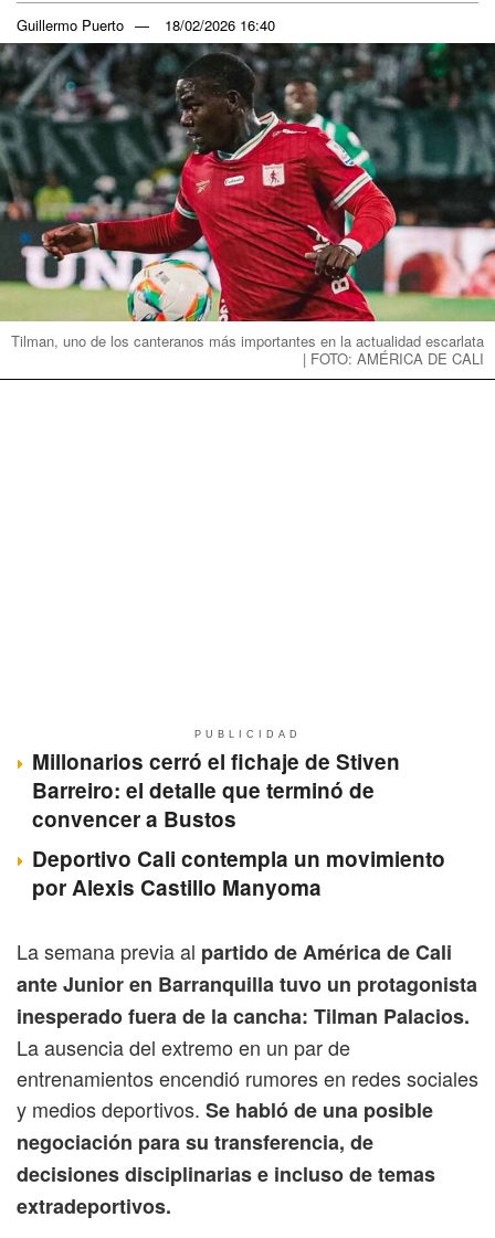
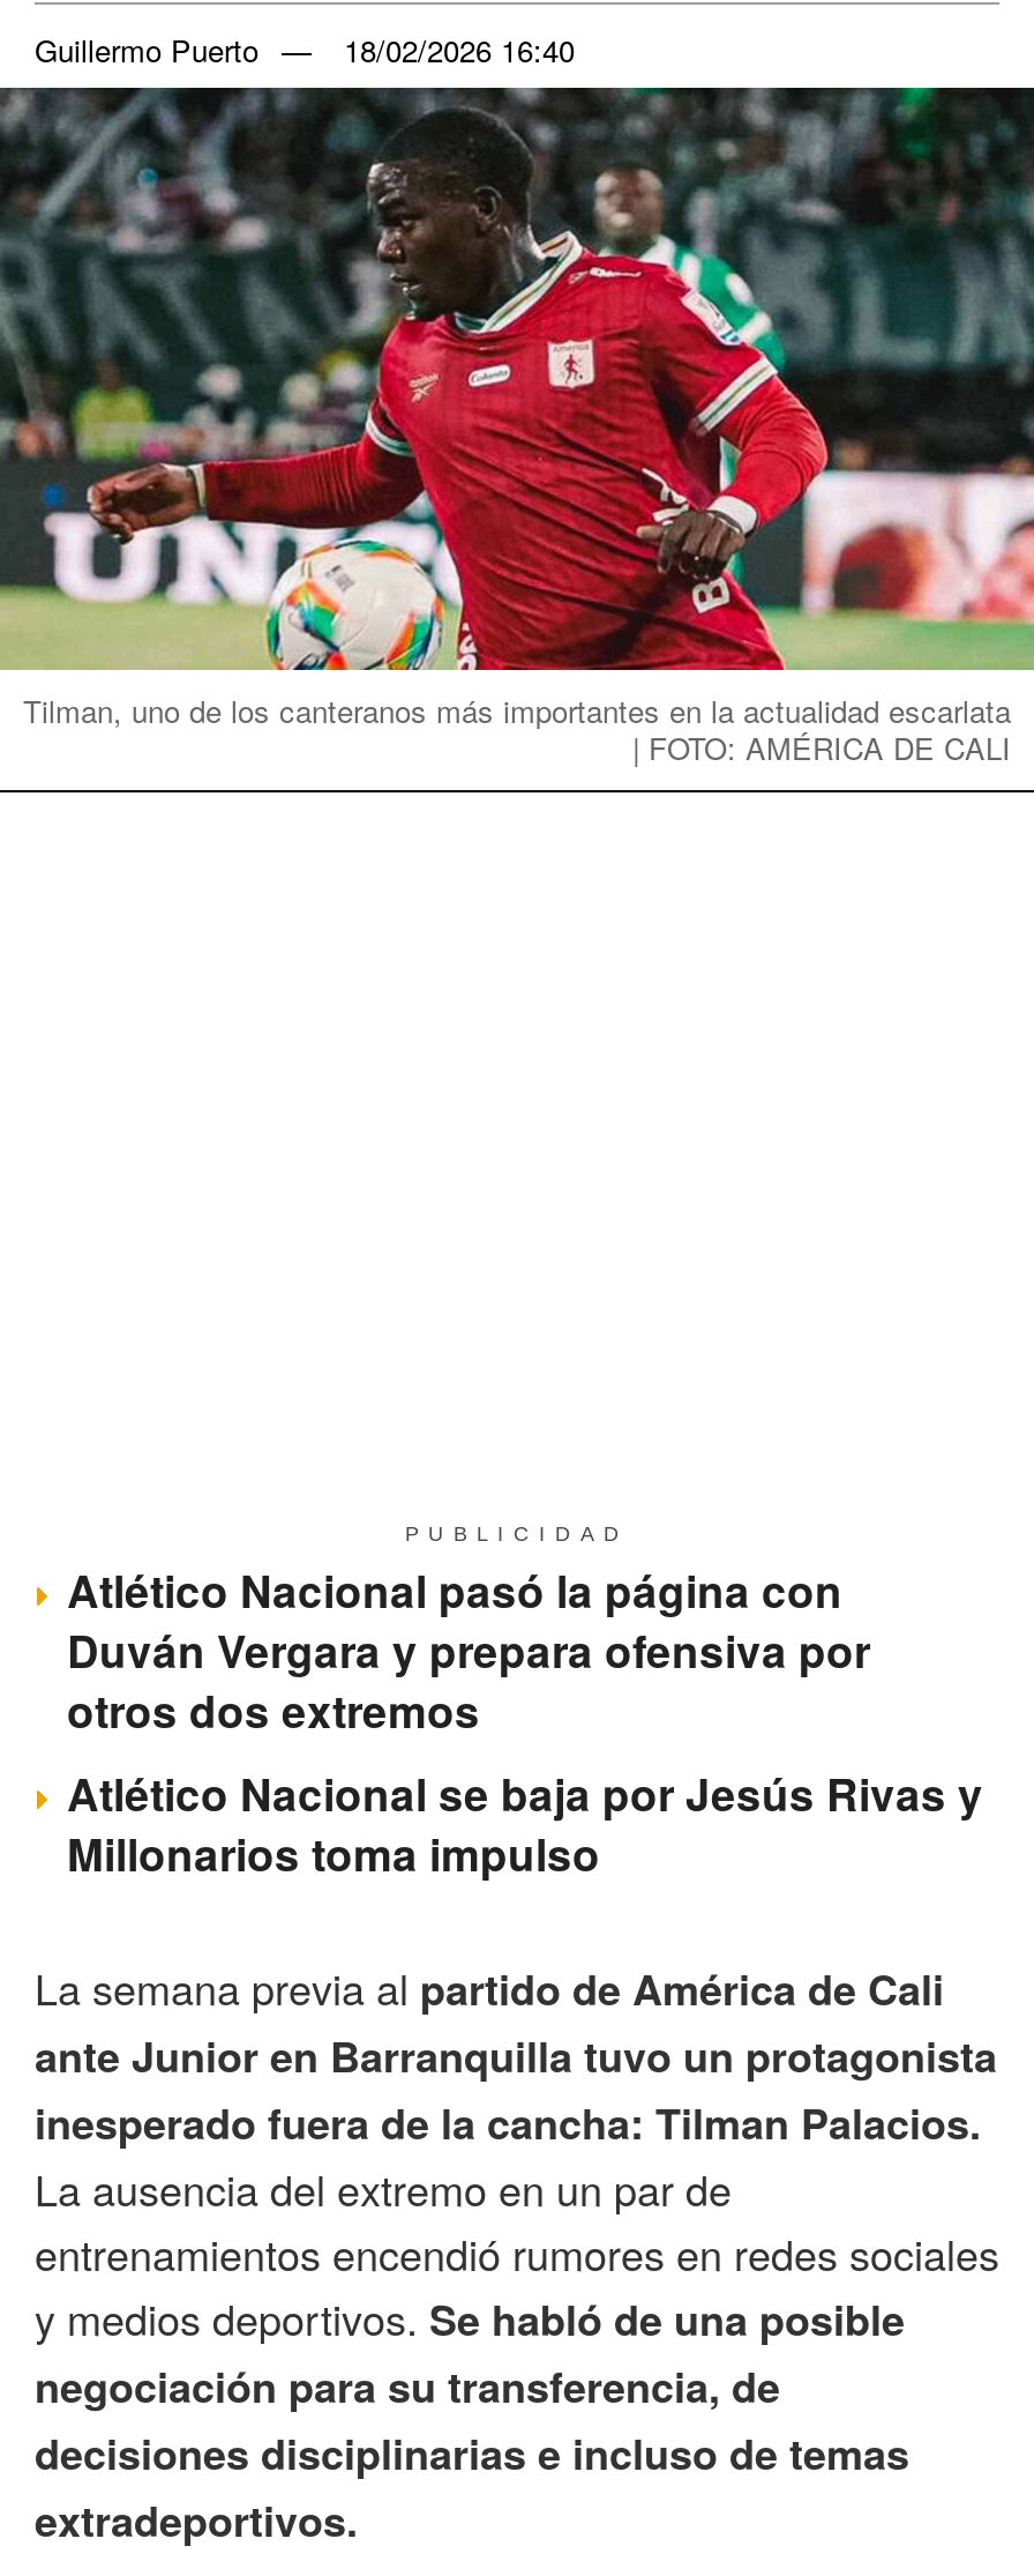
[32,747,445,902] Millonarios cerró el fichaje de Stiven | Barreiro: el detalle que terminó de | convencer a Bustos | Deportivo Cali contempla un movimiento | por Alexis Castillo Manyoma -> [67,1559,983,1885] Atlético Nacional pasó la página con | Duván Vergara y prepara ofensiva por | otros dos extremos | Atlético Nacional se baja por Jesús Rivas y | Millonarios toma impulso

